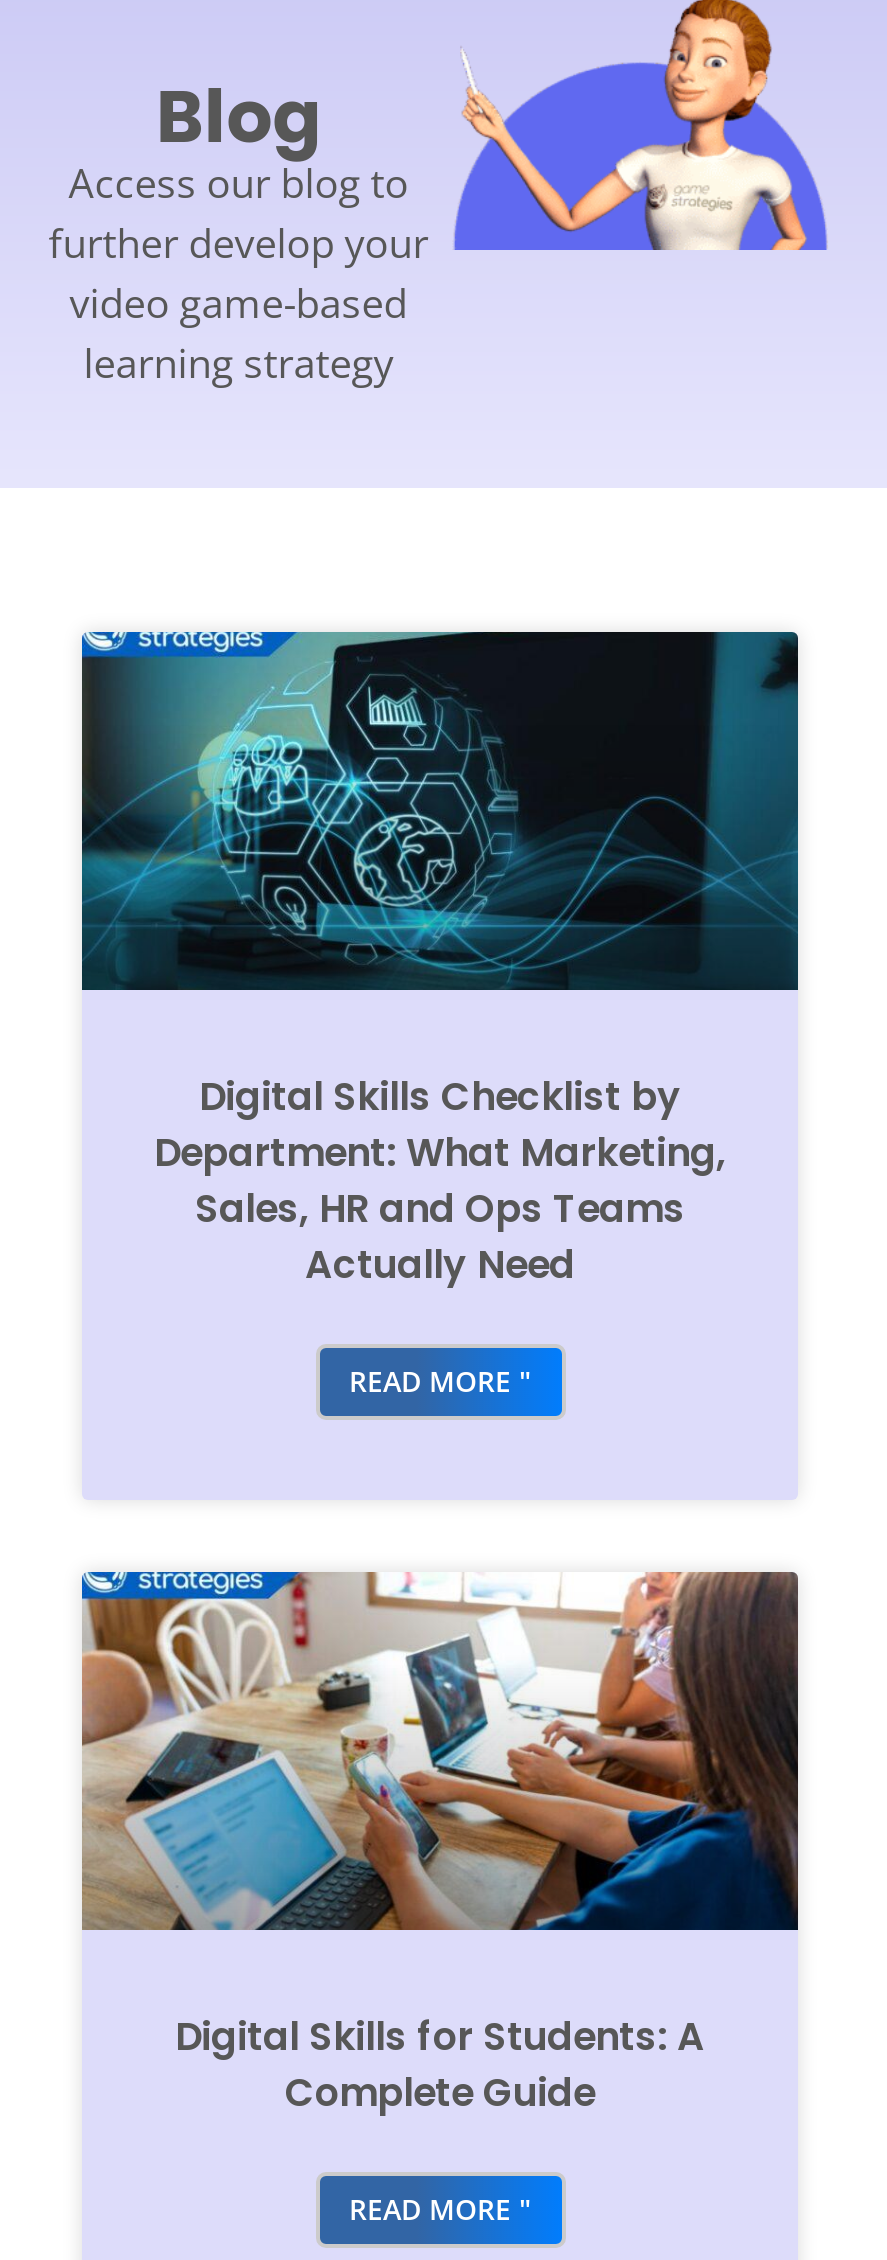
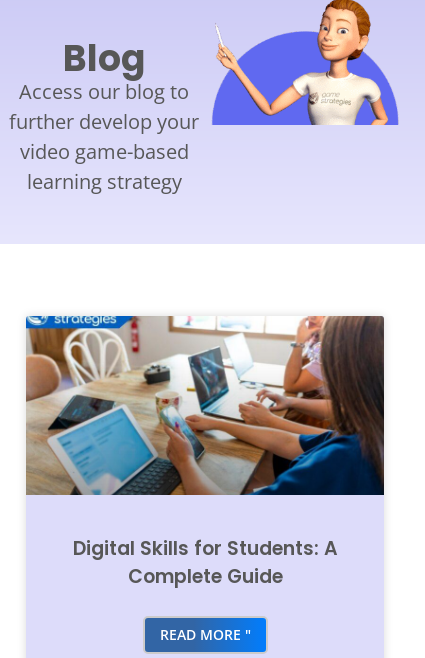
[80,630,798,1400] [image] | Digital Skills Checklist by | Department: What Marketing, | Sales, HR and Ops Teams | Actually Need | READ MORE " -> none

